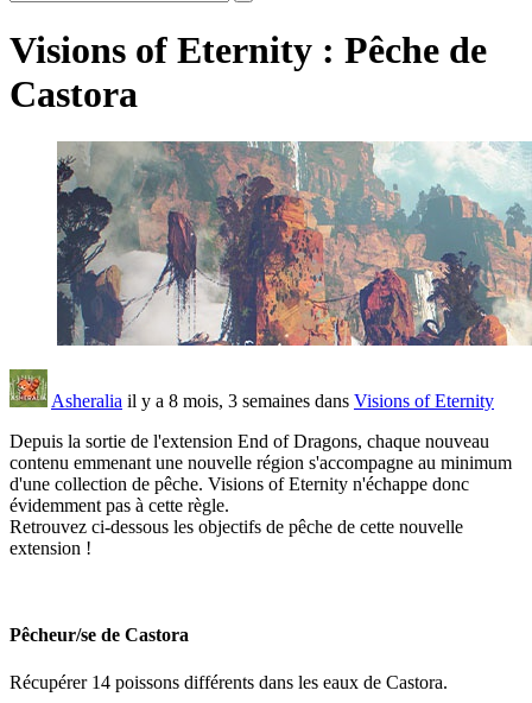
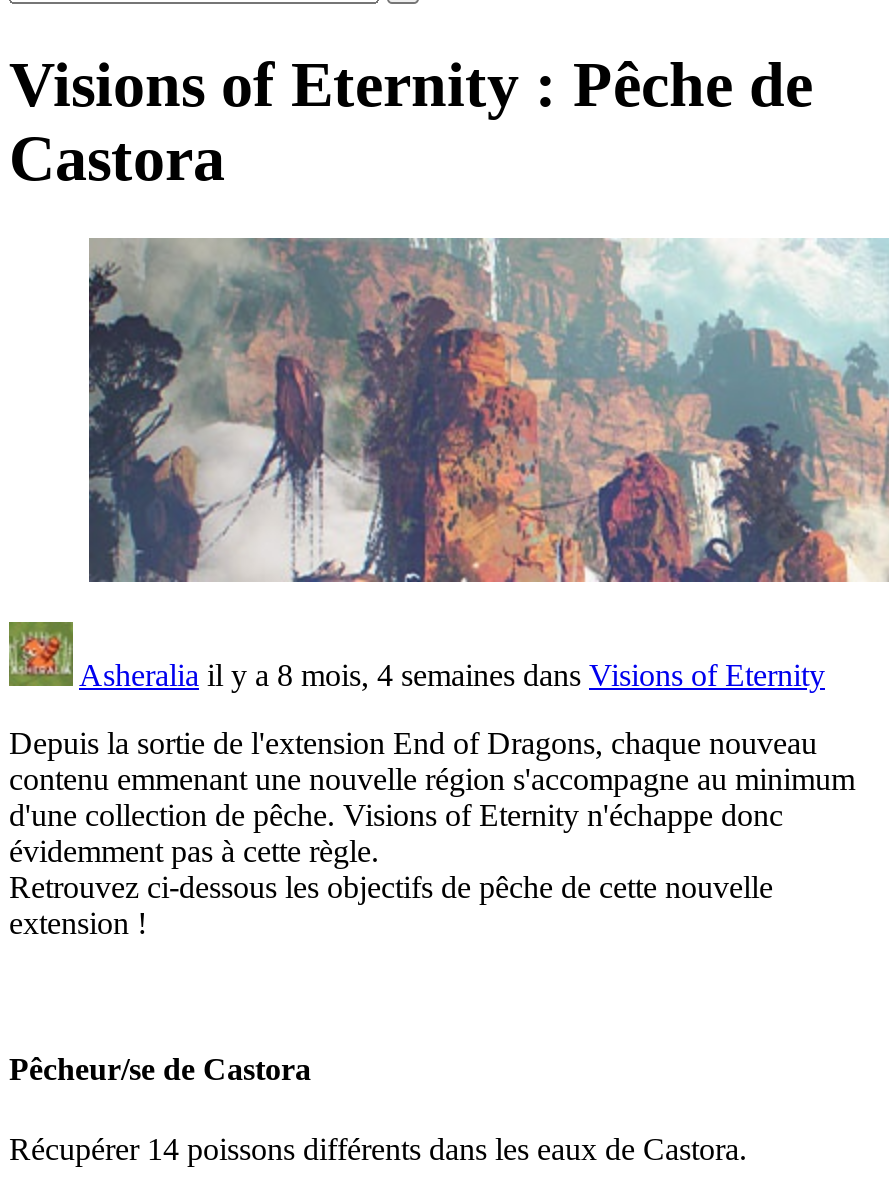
[51,391,494,411] Asheralia il y a 8 mois, 3 semaines dans Visions of Eternity -> [79,658,825,692] Asheralia il y a 8 mois, 4 semaines dans Visions of Eternity

